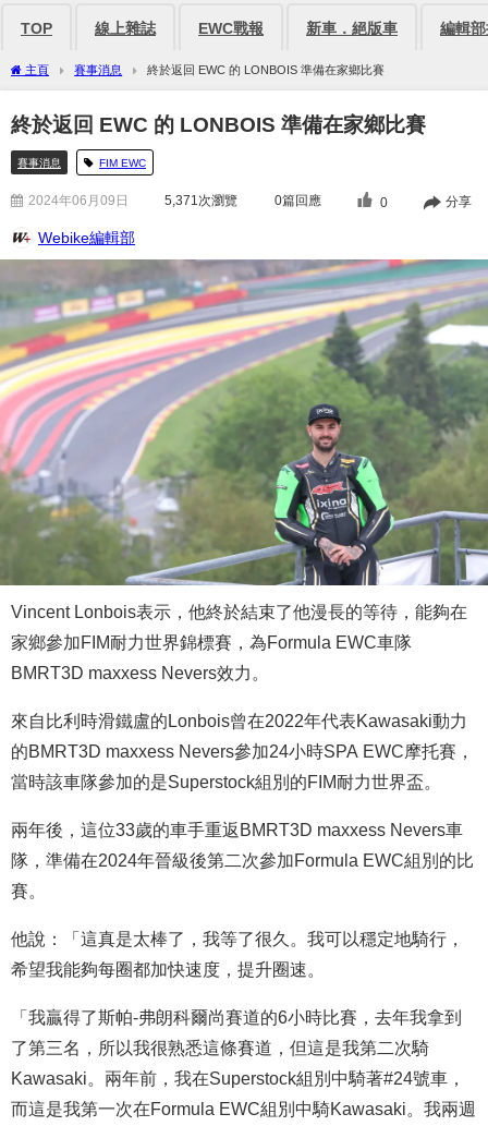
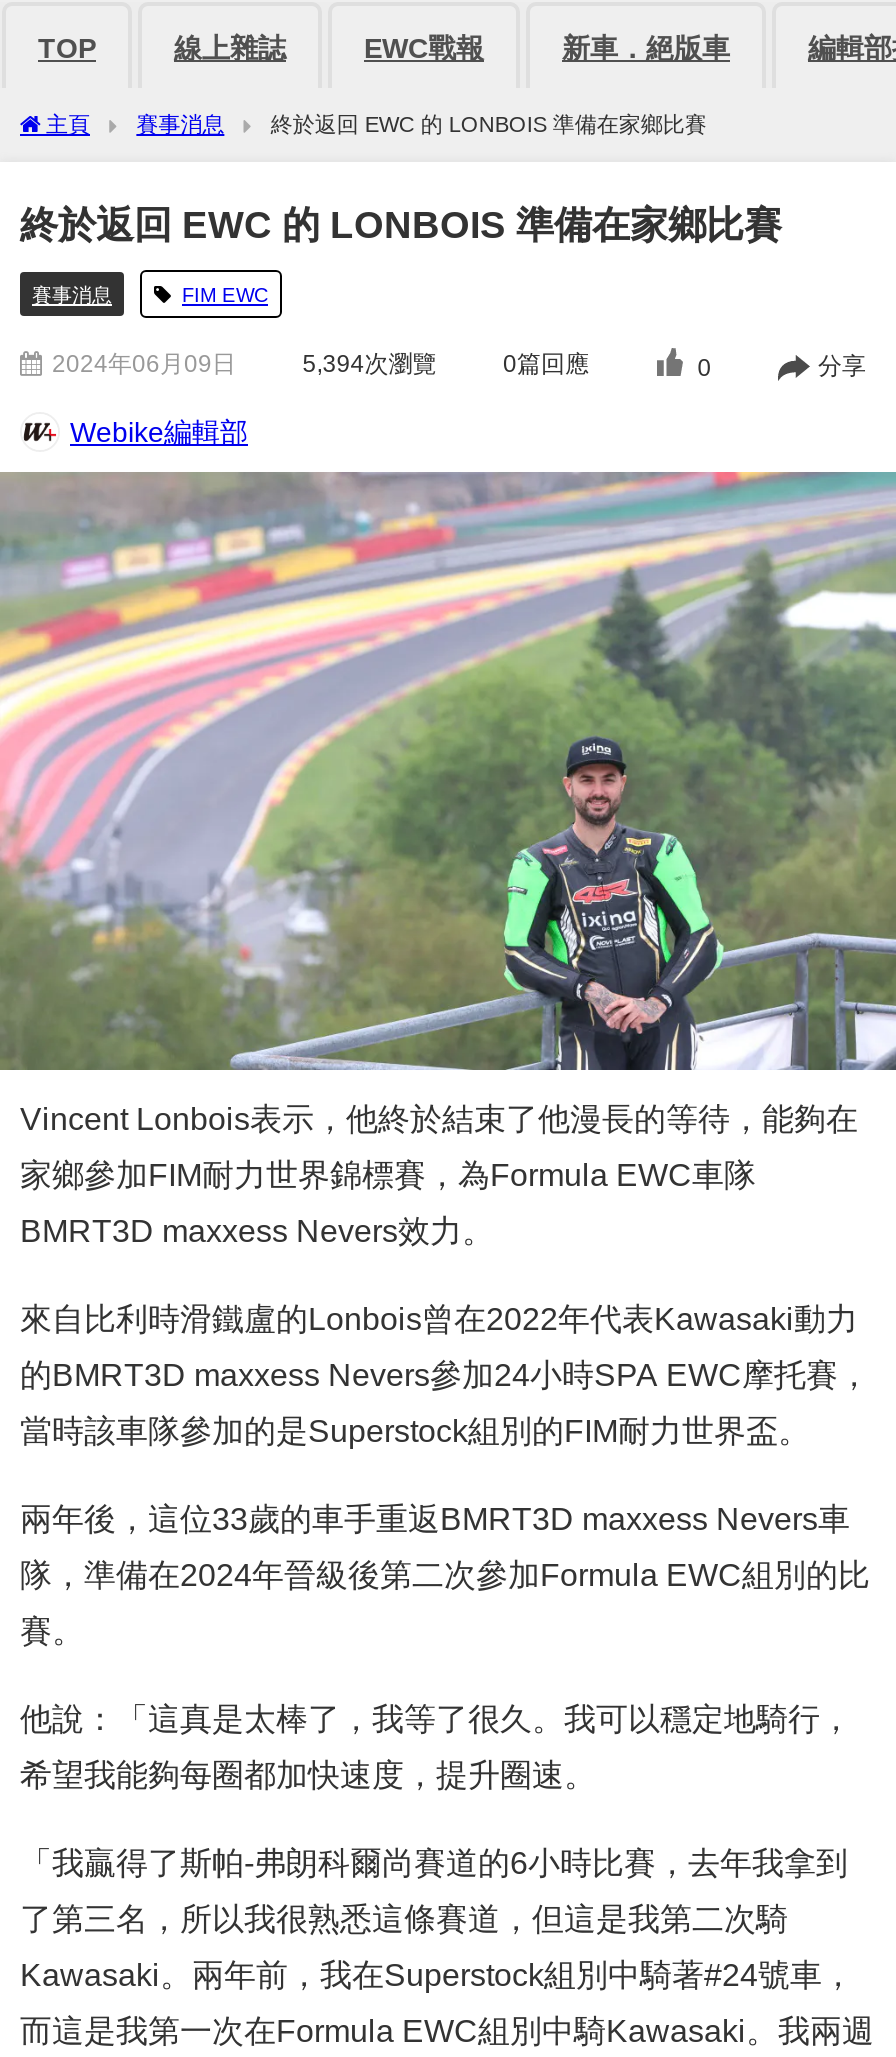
[165,194,238,207] 5,371次瀏覽 -> [302,353,436,377] 5,394次瀏覽

